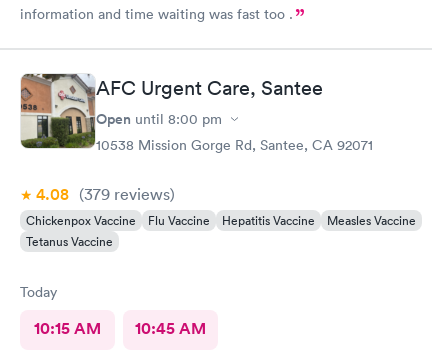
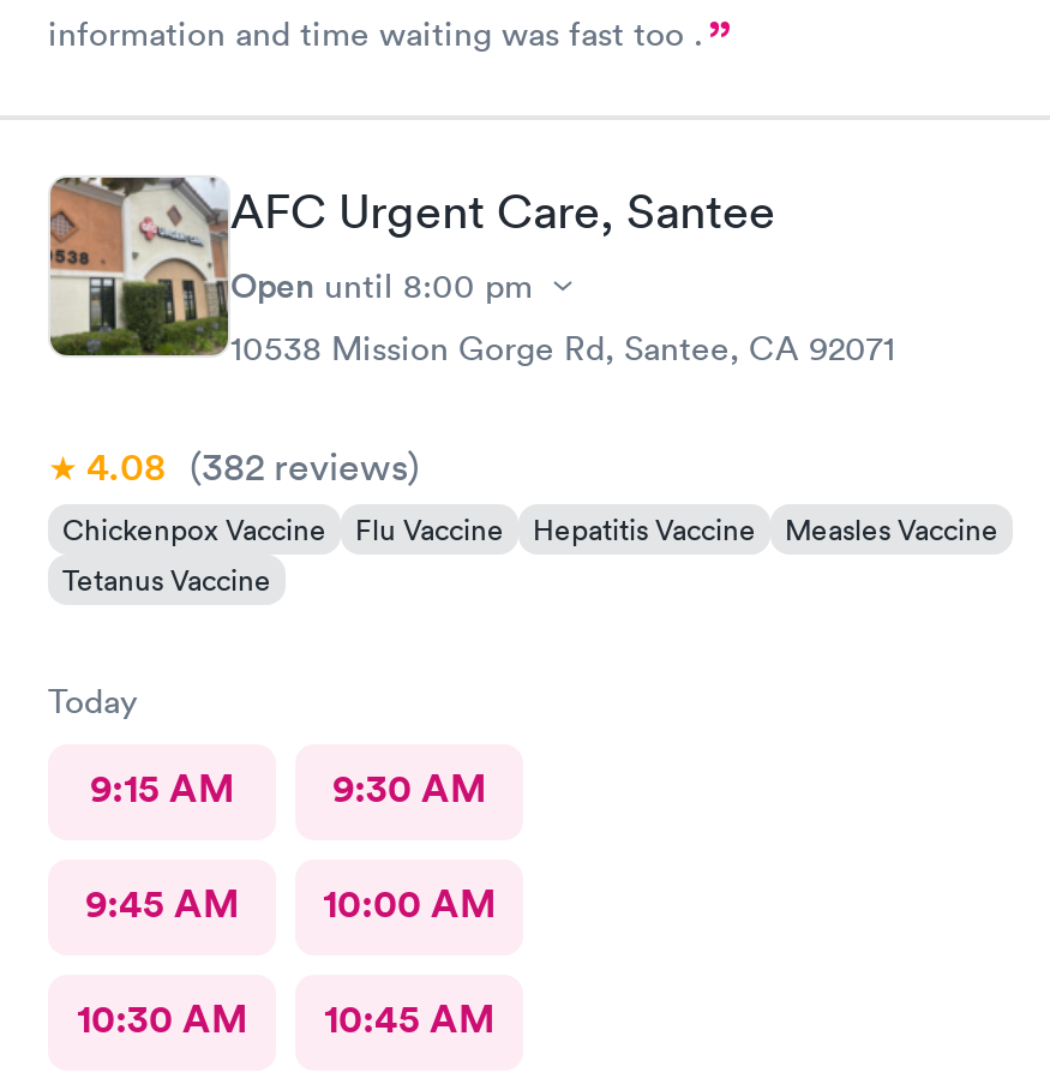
[36,184,175,205] 4.08 (379 reviews) -> [86,442,420,492] 4.08 (382 reviews)
[34,318,101,339] 10:15 AM -> [77,763,496,1044] 9:15 AM | 9:30 AM | 9:45 AM | 10:00 AM | 10:30 AM

